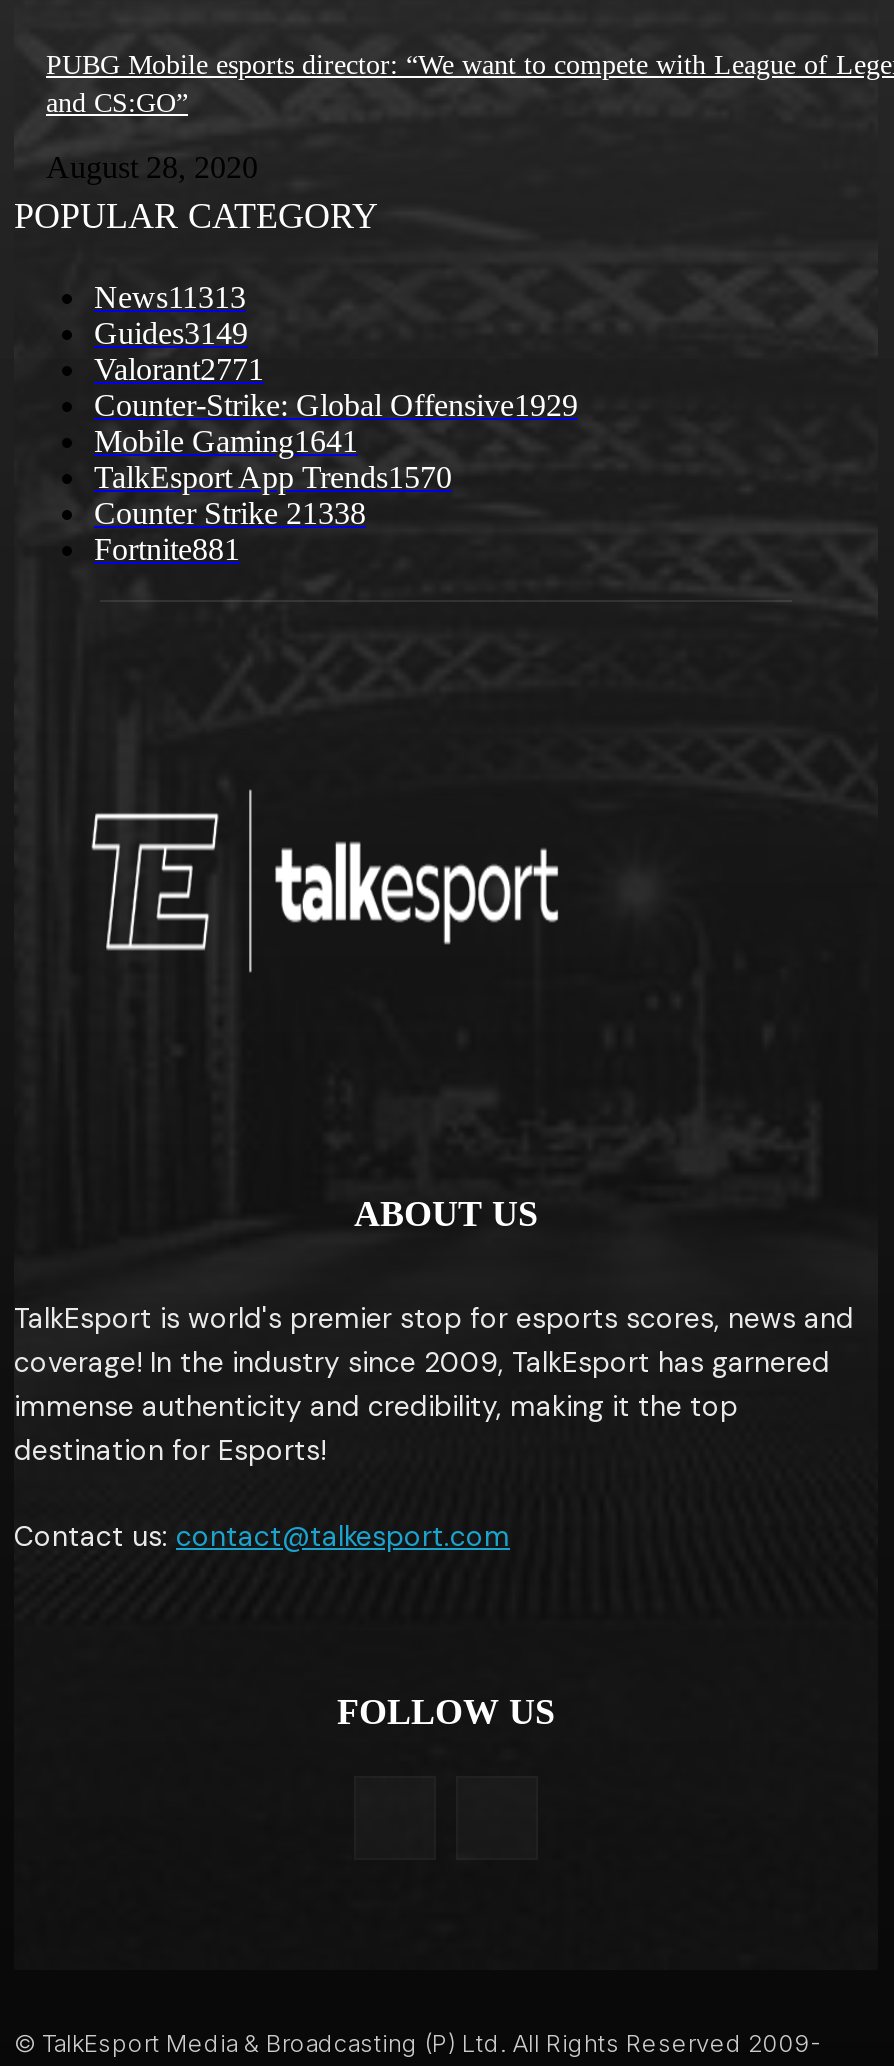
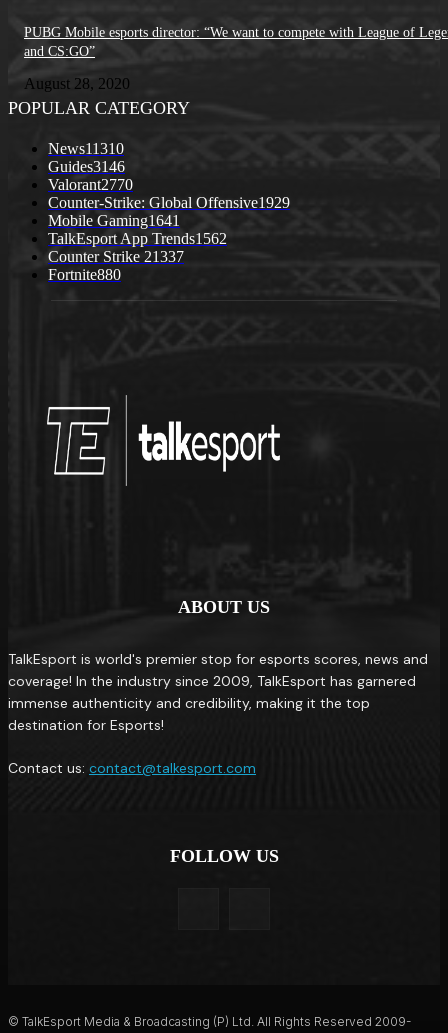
[94,281,246,315] News11313 -> [48,140,124,157] News11310
[94,317,248,351] Guides3149 -> [48,158,125,175] Guides3146
[94,353,264,387] Valorant2771 -> [48,176,133,193] Valorant2770
[94,461,452,495] TalkEsport App Trends1570 -> [48,230,227,247] TalkEsport App Trends1562
[94,497,366,531] Counter Strike 21338 -> [48,248,184,265] Counter Strike 21337
[94,533,240,567] Fortnite881 -> [48,266,121,283] Fortnite880

